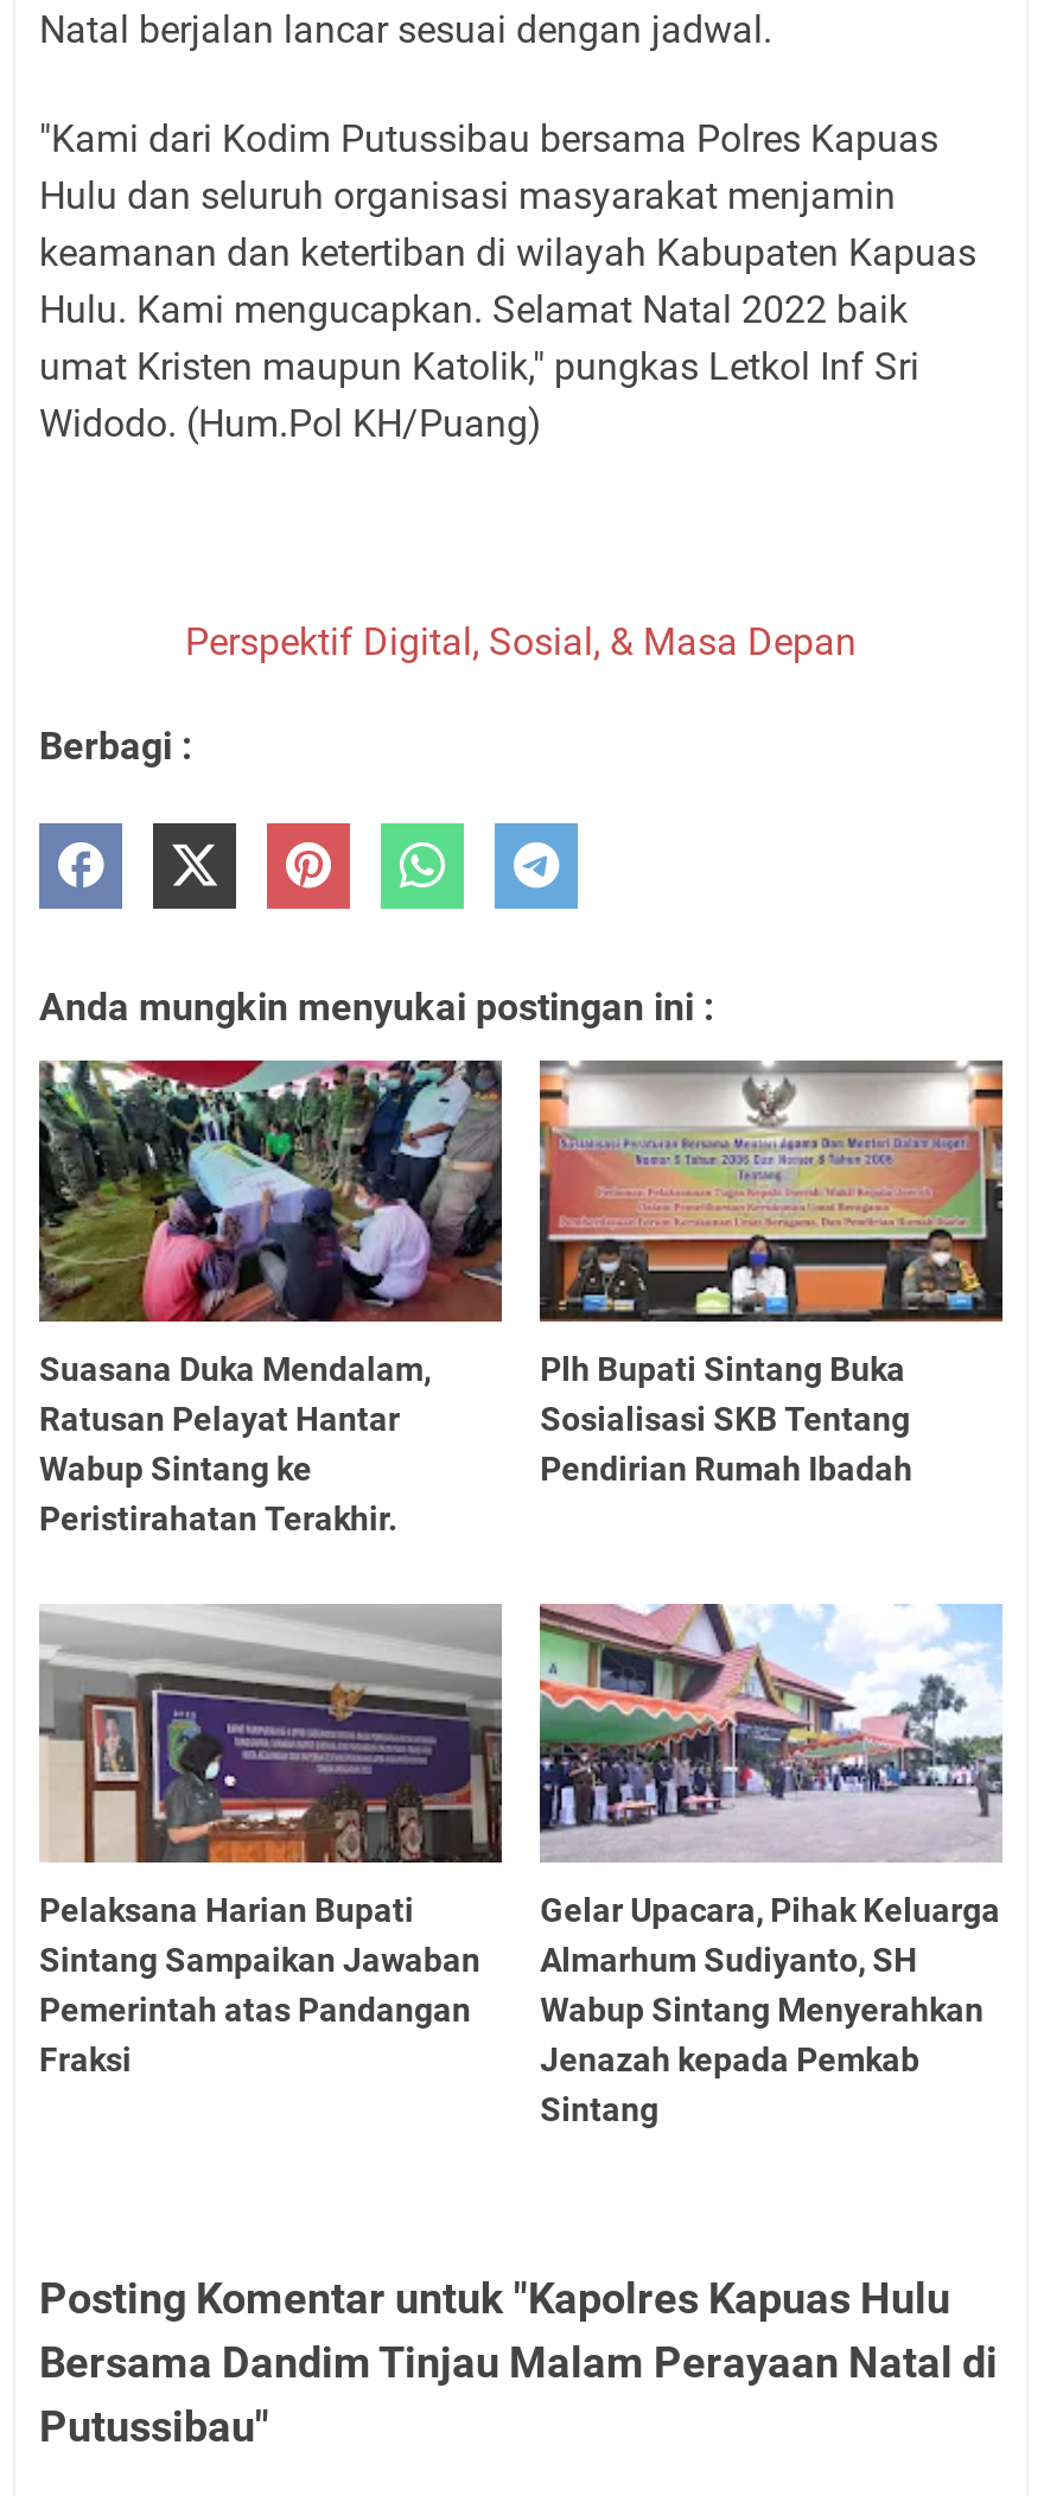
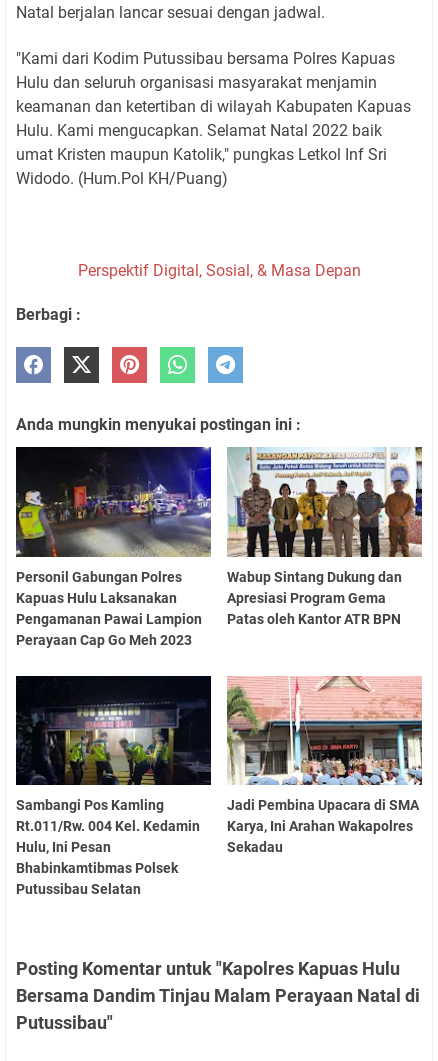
[37,1058,504,1537] [image] | Suasana Duka Mendalam, | Ratusan Pelayat Hantar | Wabup Sintang ke | Peristirahatan Terakhir. -> [15,446,212,648] [image] | Personil Gabungan Polres | Kapuas Hulu Laksanakan | Pengamanan Pawai Lampion | Perayaan Cap Go Meh 2023
[537,1058,1005,1487] [image] | Plh Bupati Sintang Buka | Sosialisasi SKB Tentang | Pendirian Rumah Ibadah -> [227,447,423,627] [image] | Wabup Sintang Dukung dan | Apresiasi Program Gema | Patas oleh Kantor ATR BPN
[37,1604,504,2079] [image] | Pelaksana Harian Bupati | Sintang Sampaikan Jawaban | Pemerintah atas Pandangan | Fraksi -> [15,675,212,897] [image] | Sambangi Pos Kamling | Rt.011/Rw. 004 Kel. Kedamin | Hulu, Ini Pesan | Bhabinkamtibmas Polsek | Putussibau Selatan
[537,1602,1002,2129] [image] | Gelar Upacara, Pihak Keluarga | Almarhum Sudiyanto, SH | Wabup Sintang Menyerahkan | Jenazah kepada Pemkab | Sintang -> [226,675,423,855] [image] | Jadi Pembina Upacara di SMA | Karya, Ini Arahan Wakapolres | Sekadau

